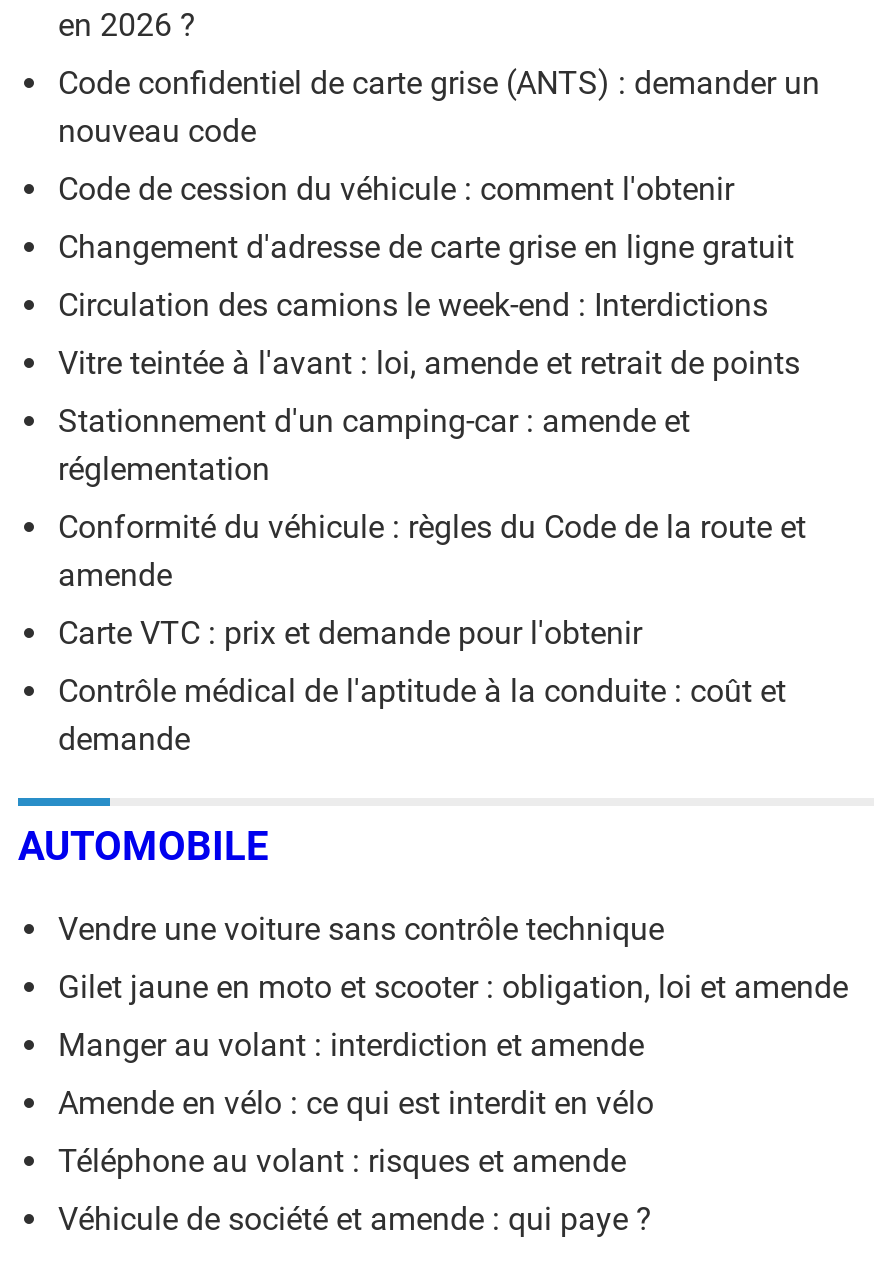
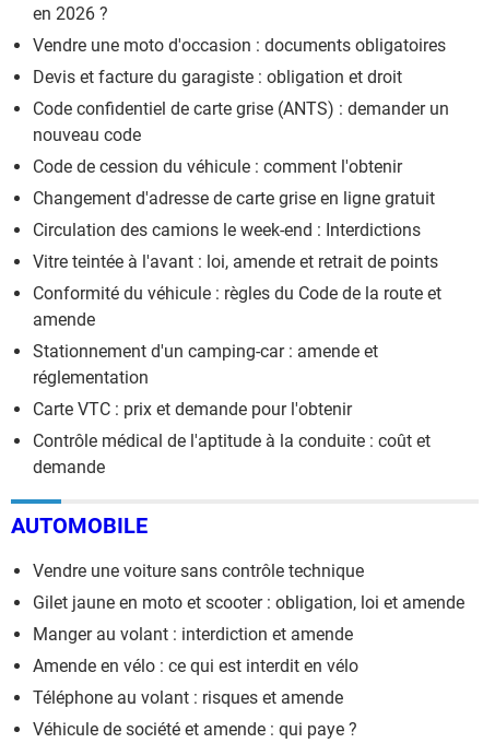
none -> [33,35,446,87] Vendre une moto d'occasion : documents obligatoires | Devis et facture du garagiste : obligation et droit
moved [58,402,690,488] -> [33,341,378,388]: Stationnement d'un camping-car : amende et | réglementation

